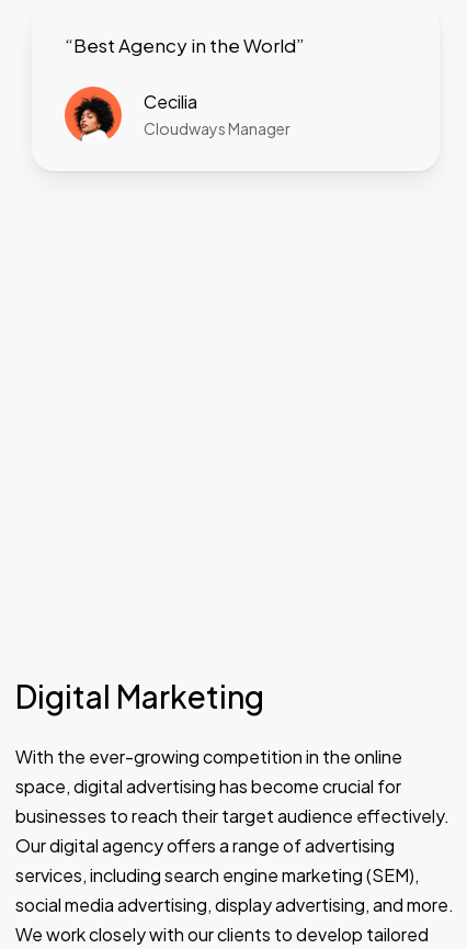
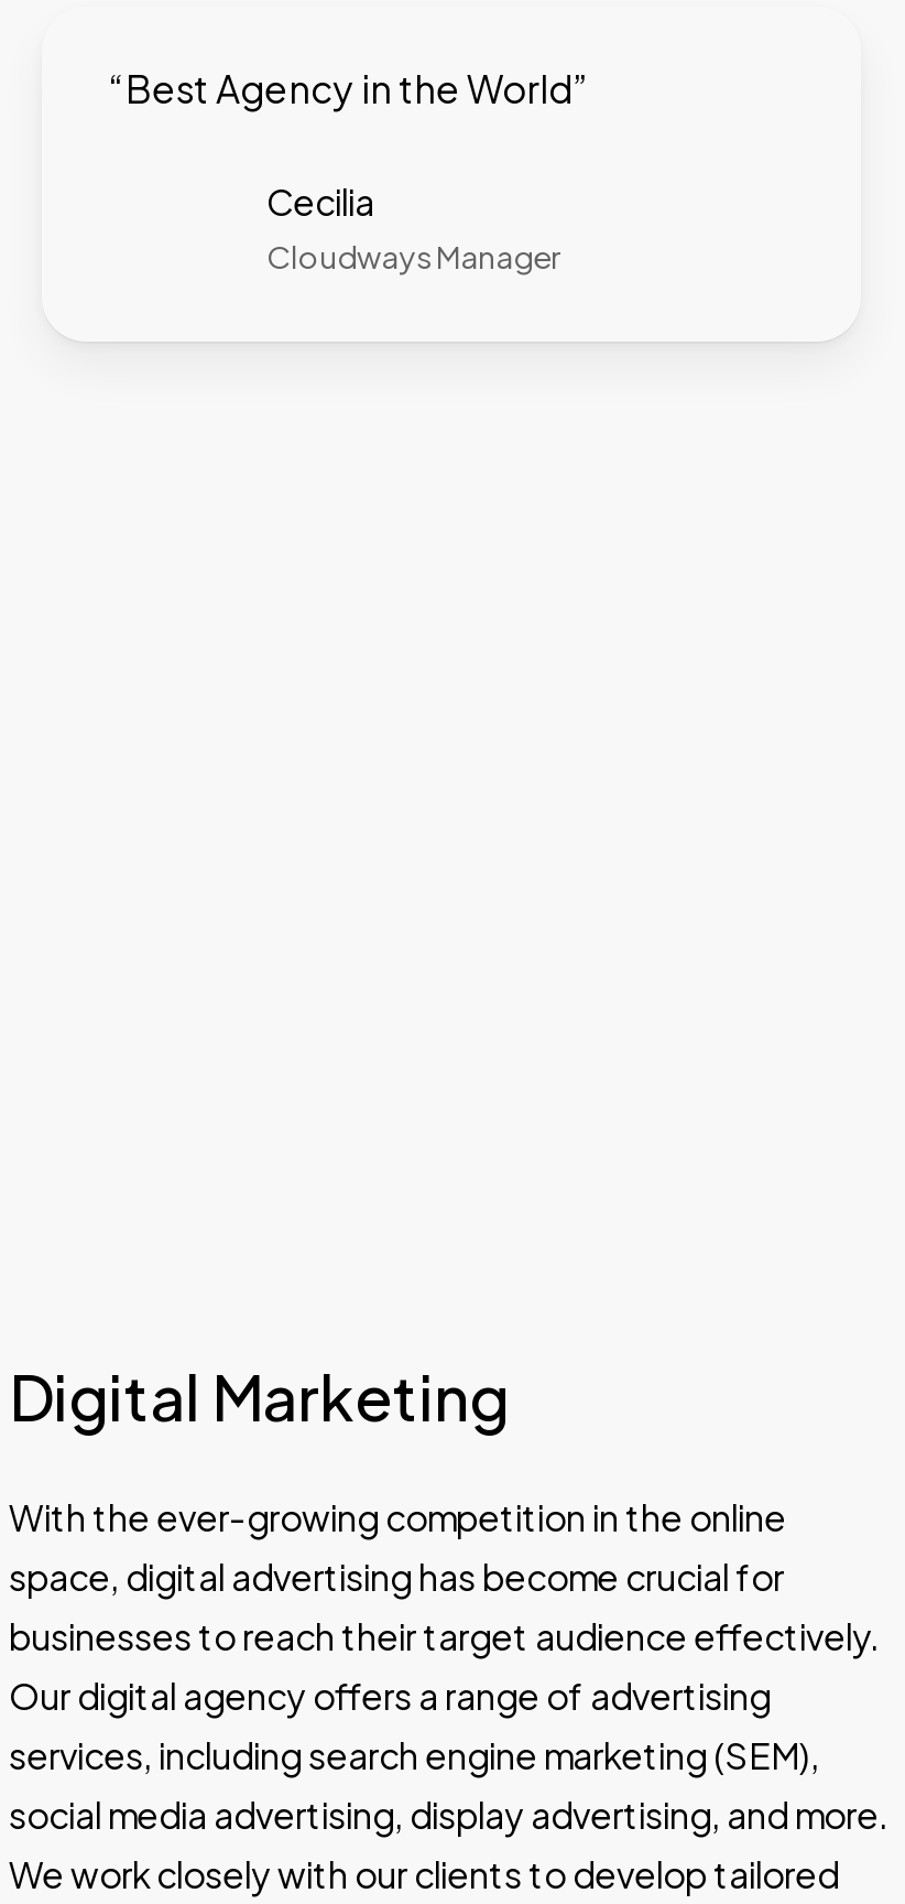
[64,86,123,142] [image] -> none

